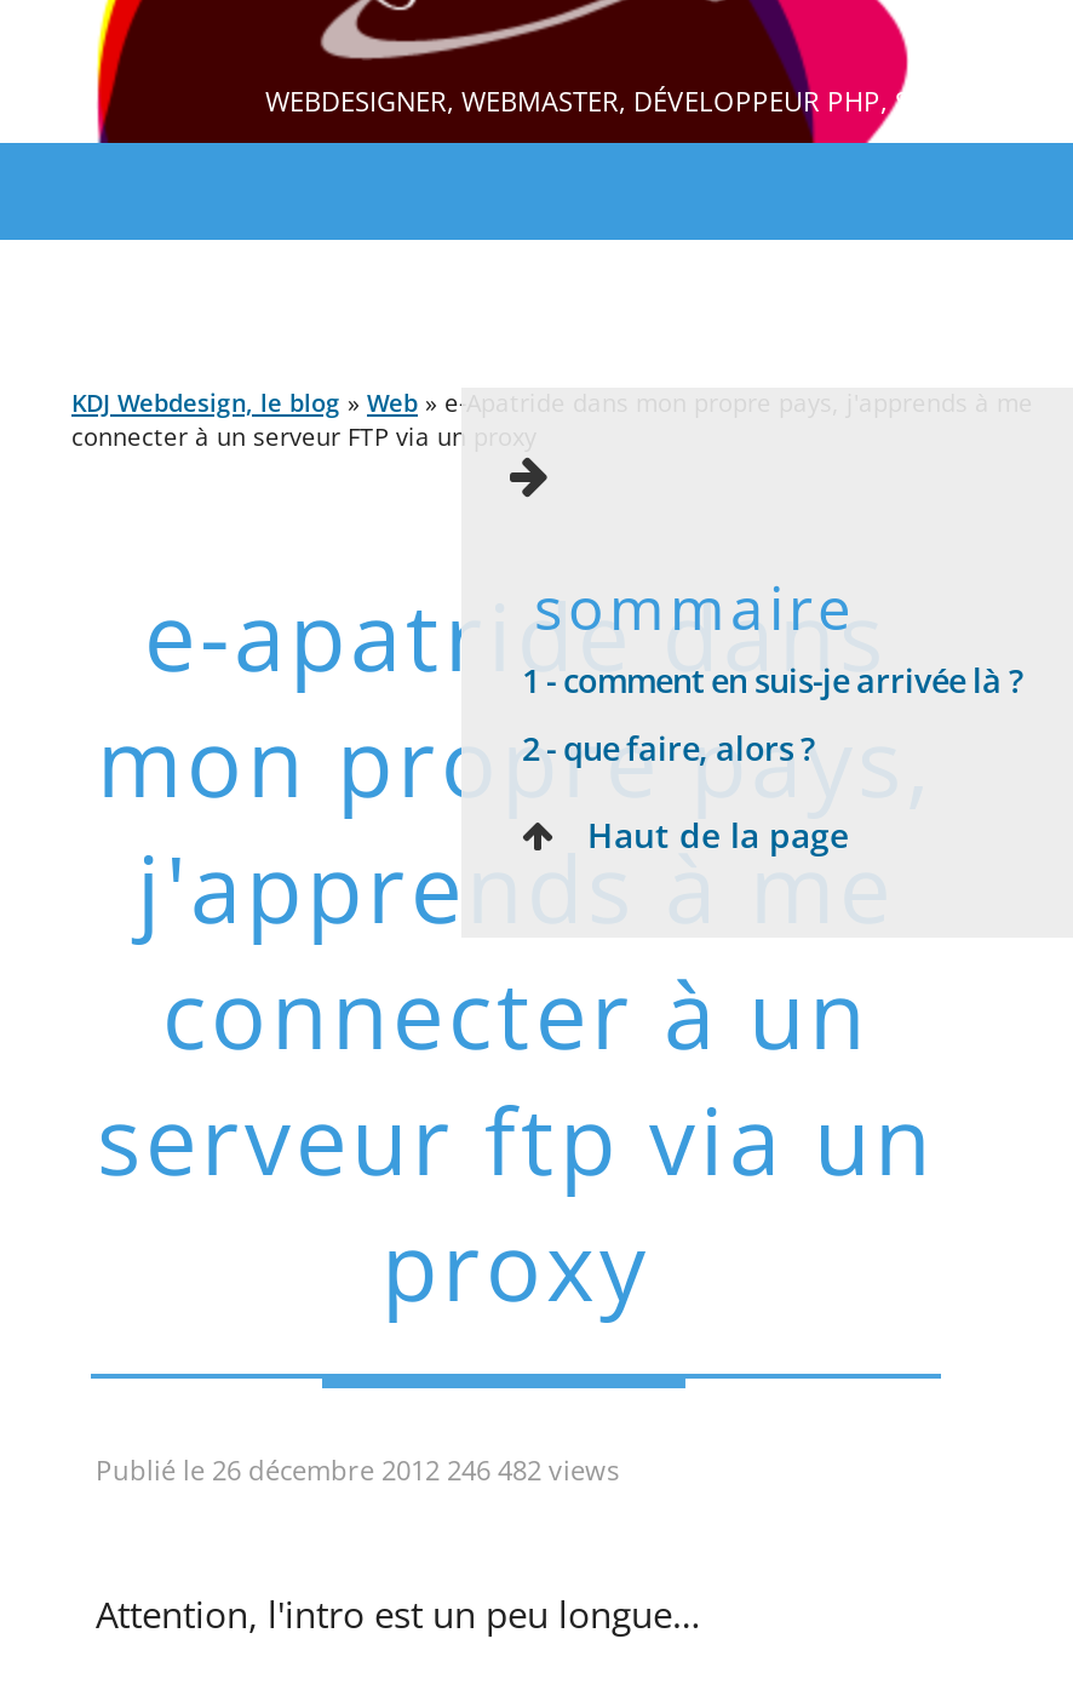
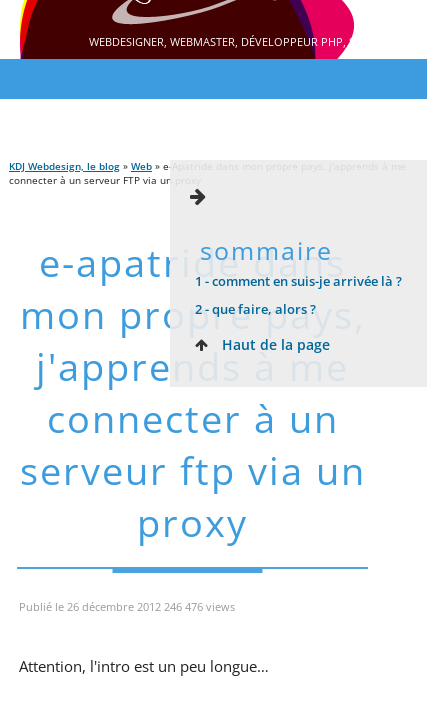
[96,1451,619,1488] Publié le 26 décembre 2012 246 482 views -> [19,599,235,614] Publié le 26 décembre 2012 246 476 views

